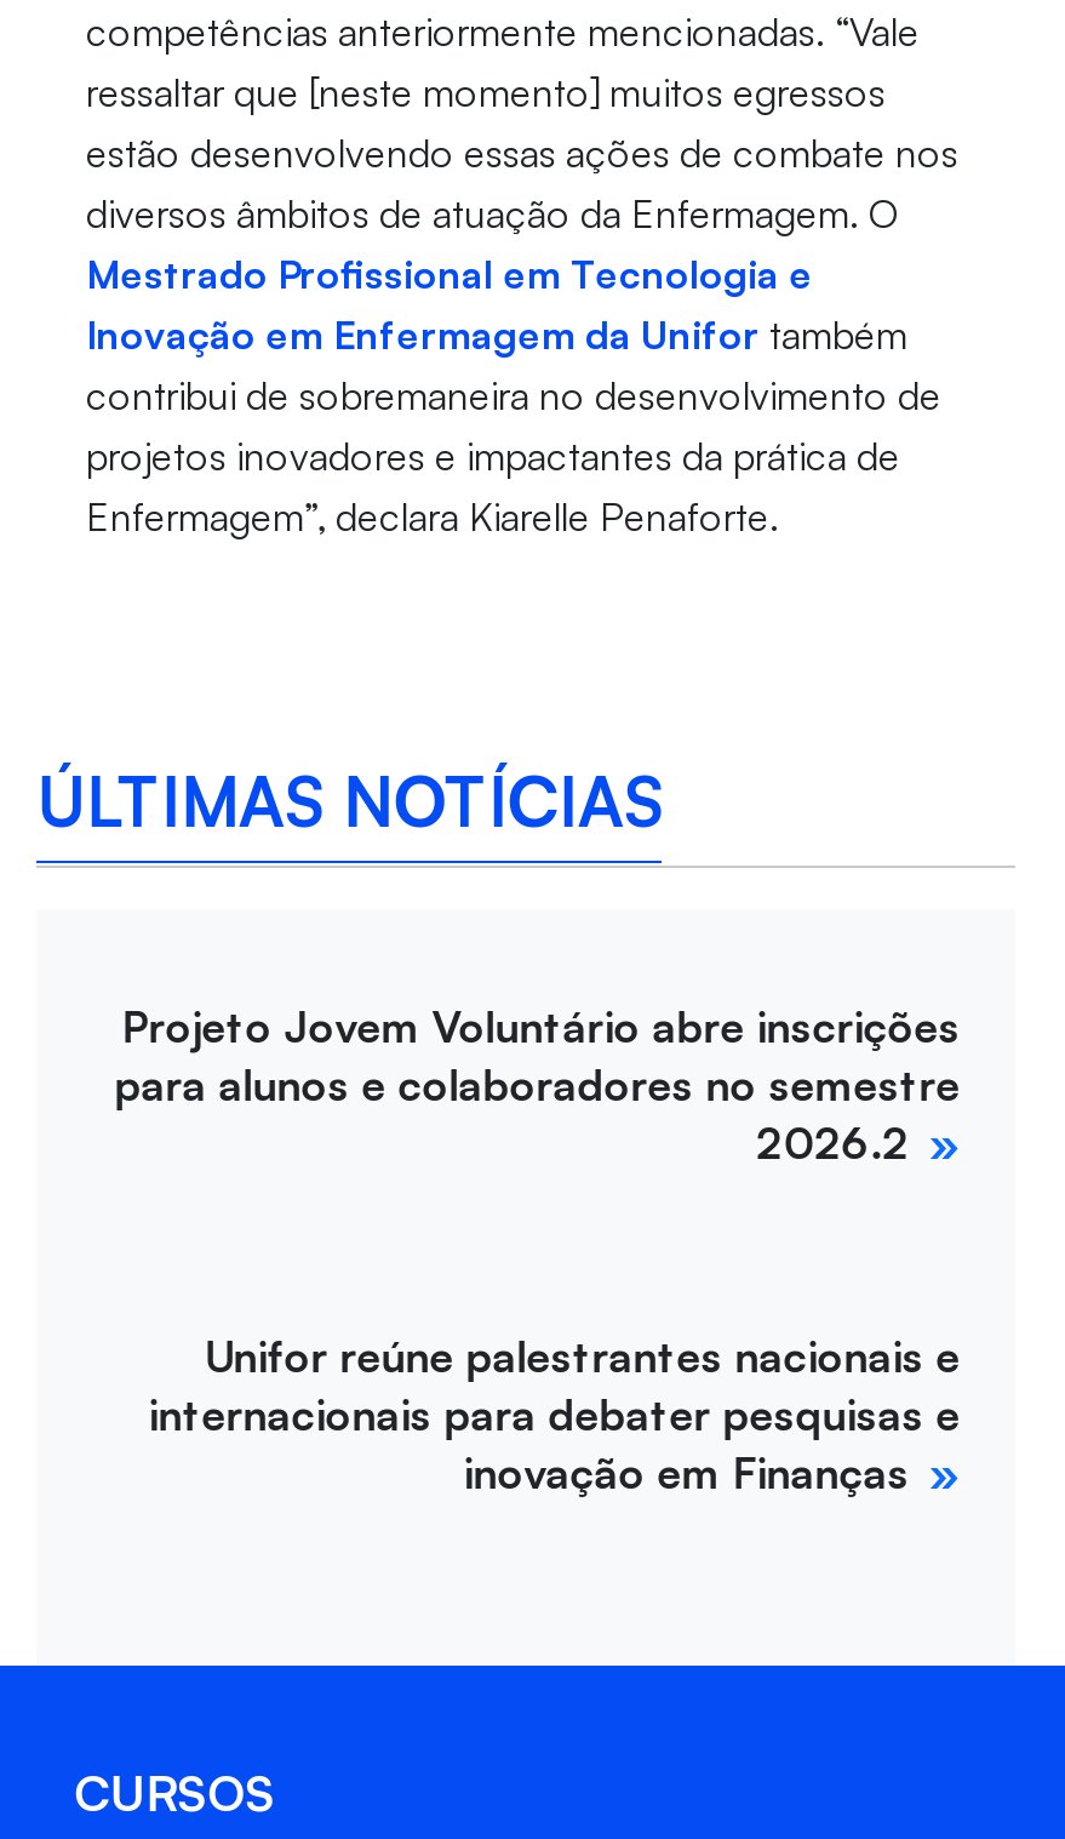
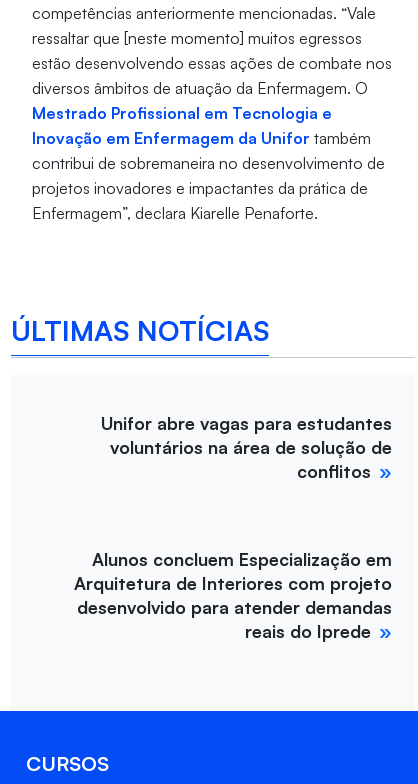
[114,999,960,1169] Projeto Jovem Voluntário abre inscrições | para alunos e colaboradores no semestre | 2026.2 -> [101,412,392,482] Unifor abre vagas para estudantes | voluntários na área de solução de | conflitos
[148,1329,960,1499] Unifor reúne palestrantes nacionais e | internacionais para debater pesquisas e | inovação em Finanças -> [74,548,392,642] Alunos concluem Especialização em | Arquitetura de Interiores com projeto | desenvolvido para atender demandas | reais do Iprede

